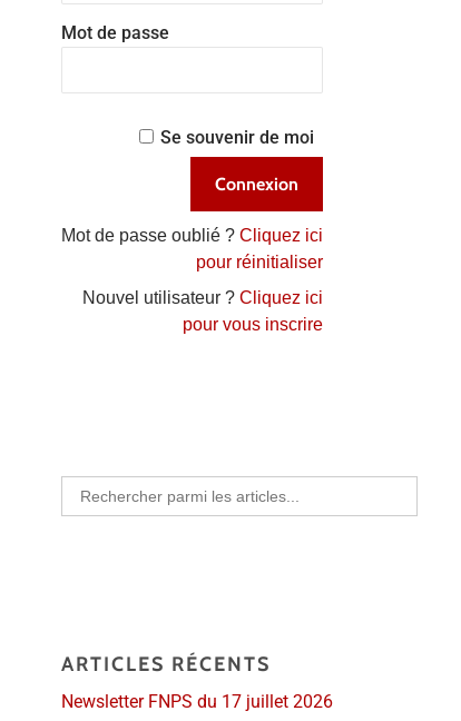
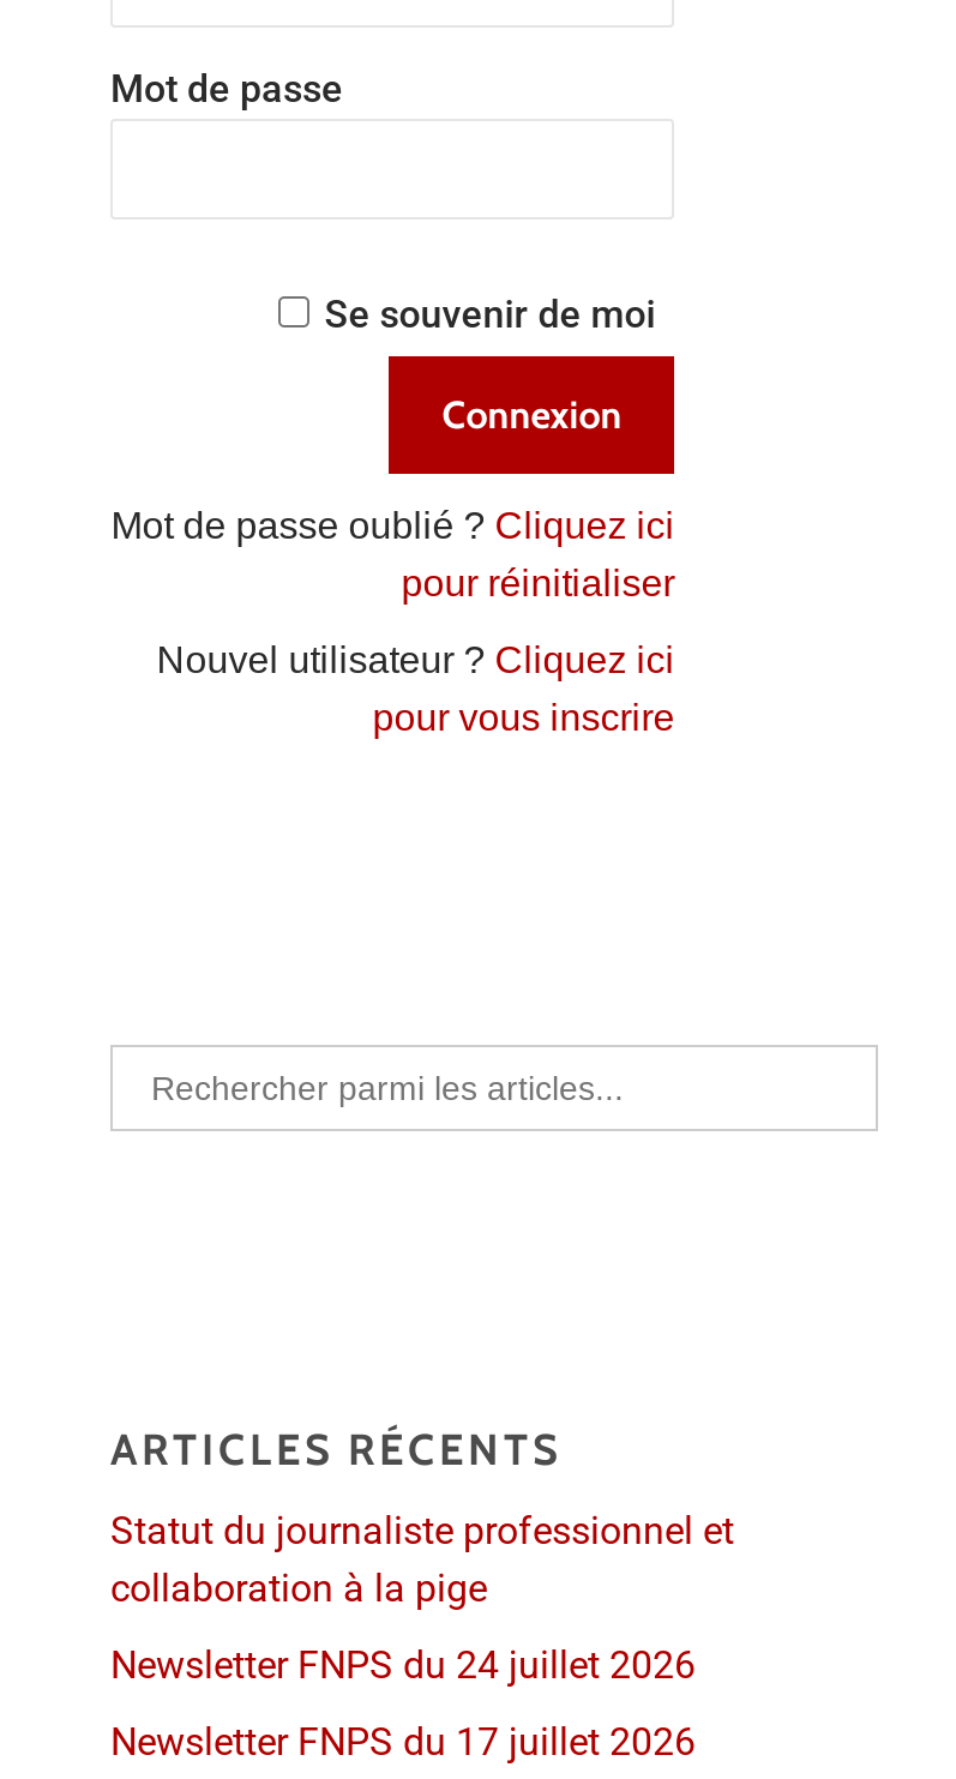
none -> [110,1508,734,1688] Statut du journaliste professionnel et | collaboration à la pige | Newsletter FNPS du 24 juillet 2026

